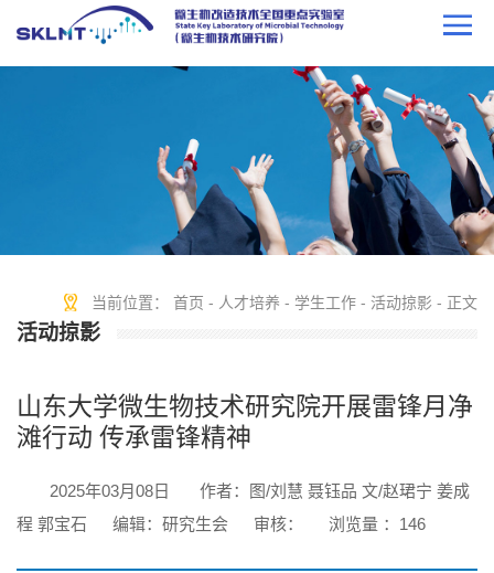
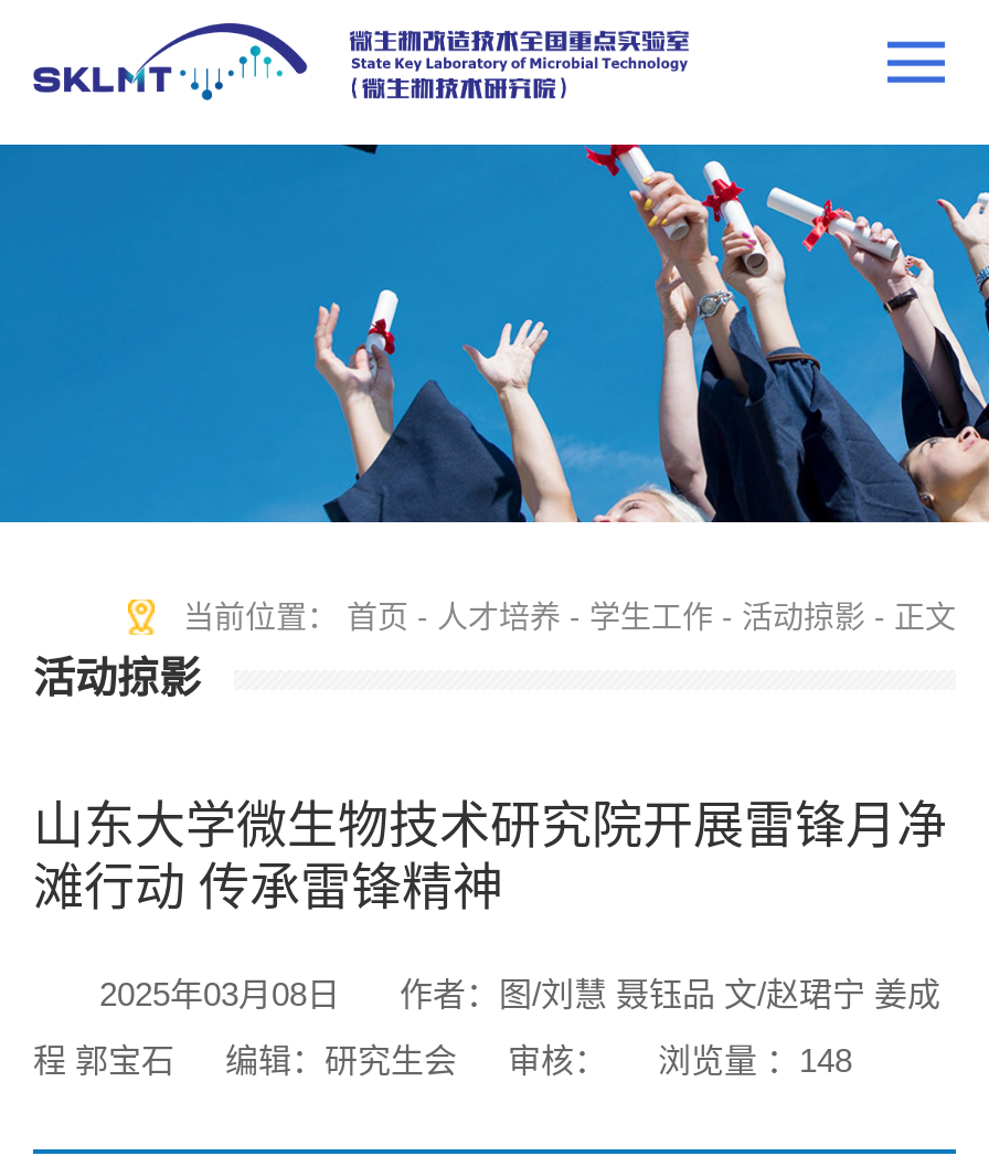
[17,515,426,534] 程 郭宝石 编辑：研究生会 审核： 浏览量 ：146 -> [33,1042,852,1079] 程 郭宝石 编辑：研究生会 审核： 浏览量 ：148

